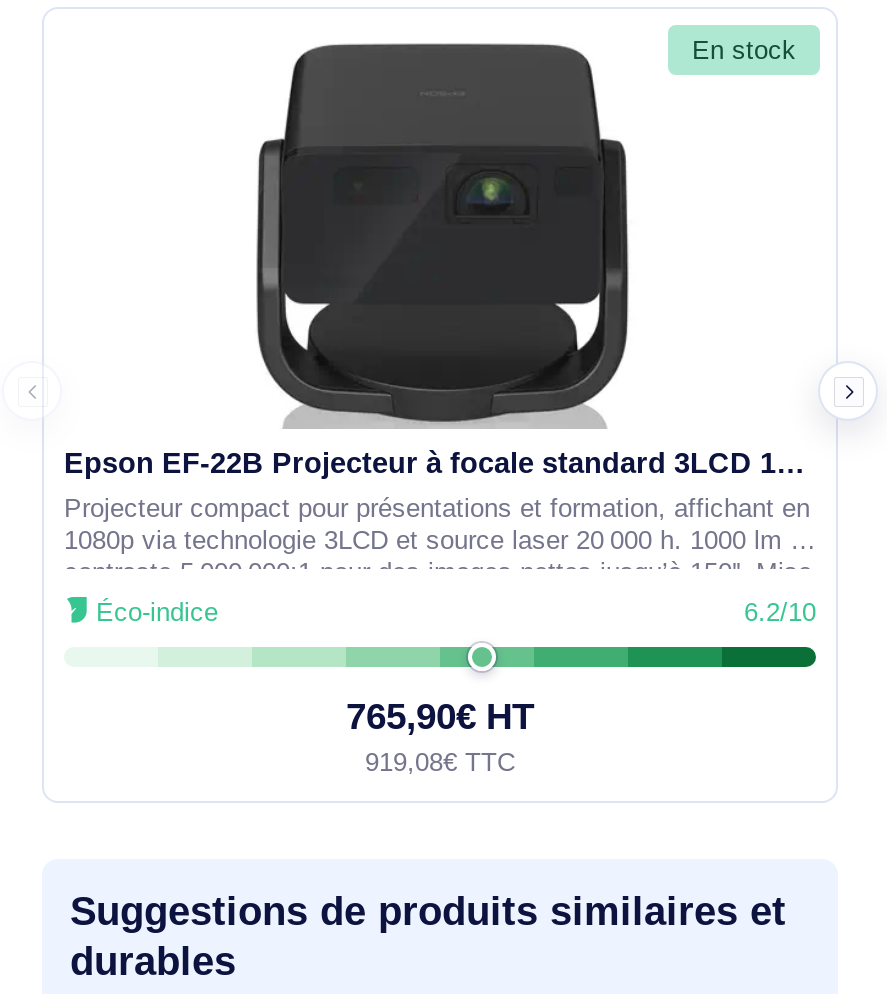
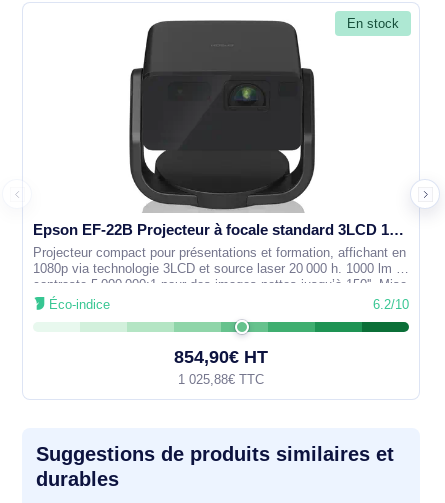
[346,696,534,738] 765,90€ HT -> [174,346,268,367] 854,90€ HT
[365,748,515,778] 919,08€ TTC -> [178,372,264,387] 1 025,88€ TTC

